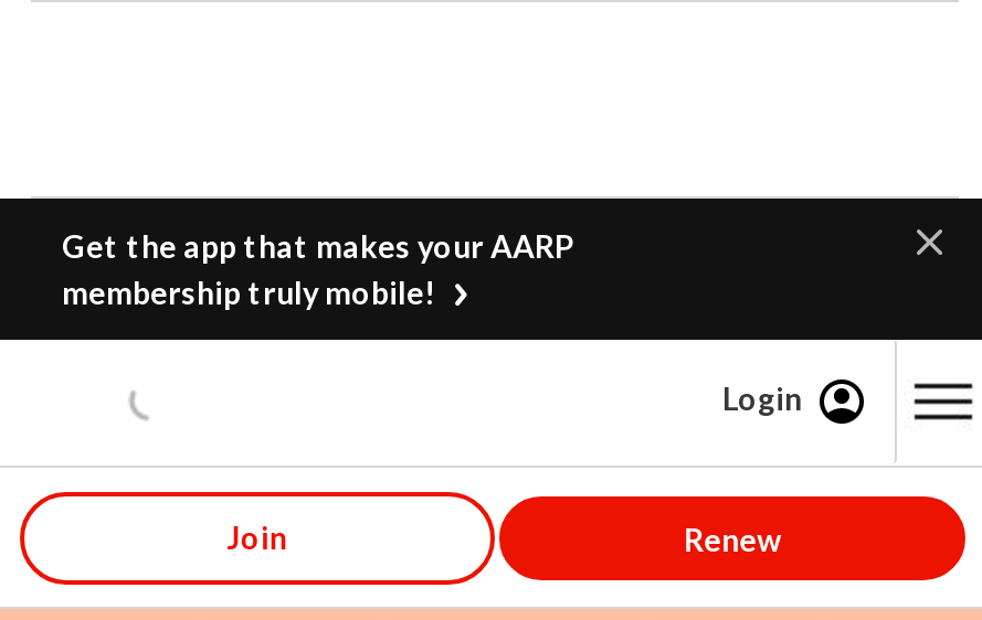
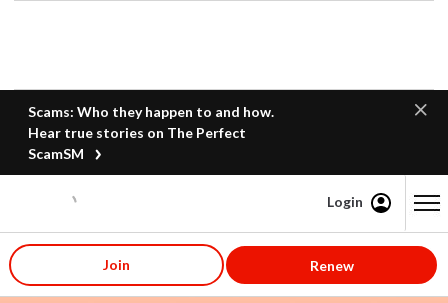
[62,227,574,311] Get the app that makes your AARP | membership truly mobile! -> [28,103,274,162] Scams: Who they happen to and how. | Hear true stories on The Perfect | ScamSM

